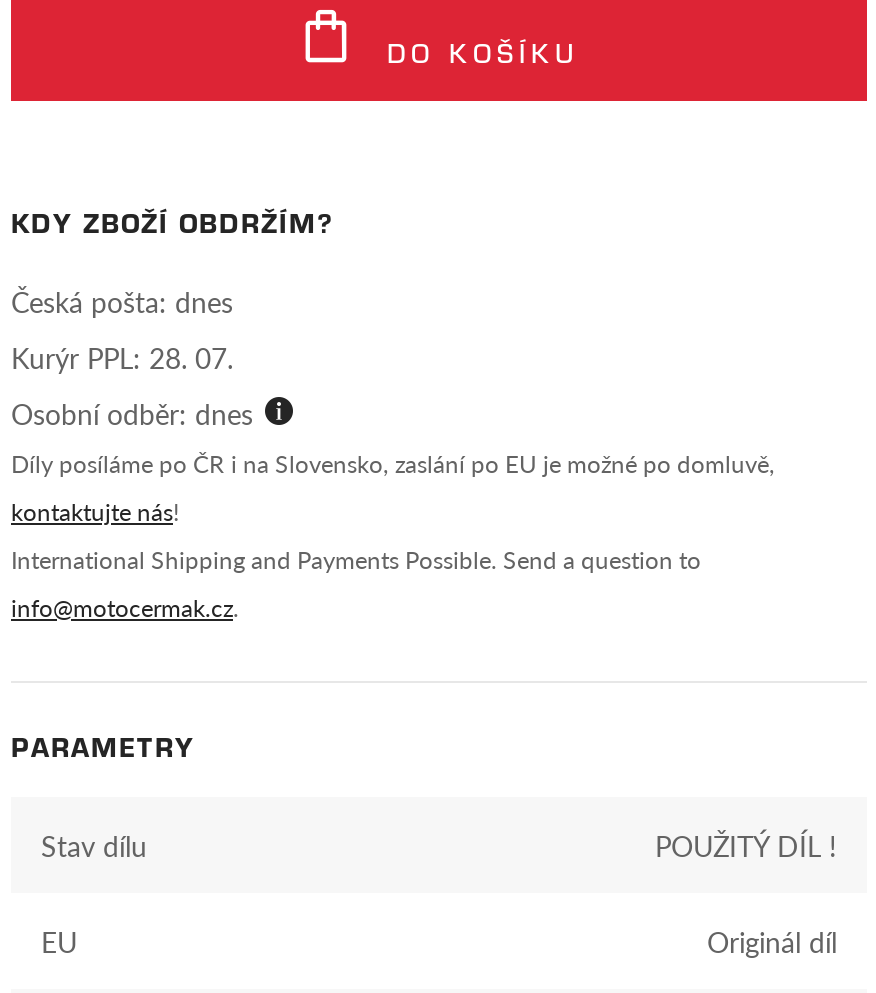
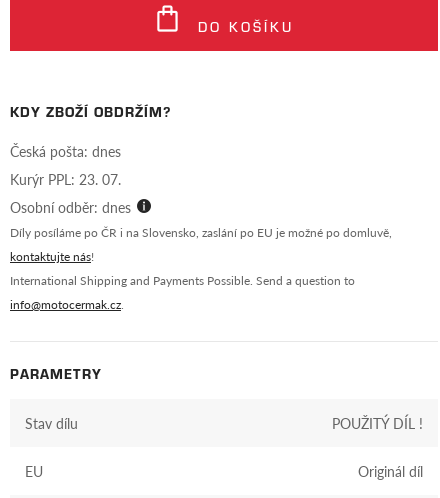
[11,337,233,377] Kurýr PPL: 28. 07. -> [10,169,121,189] Kurýr PPL: 23. 07.

